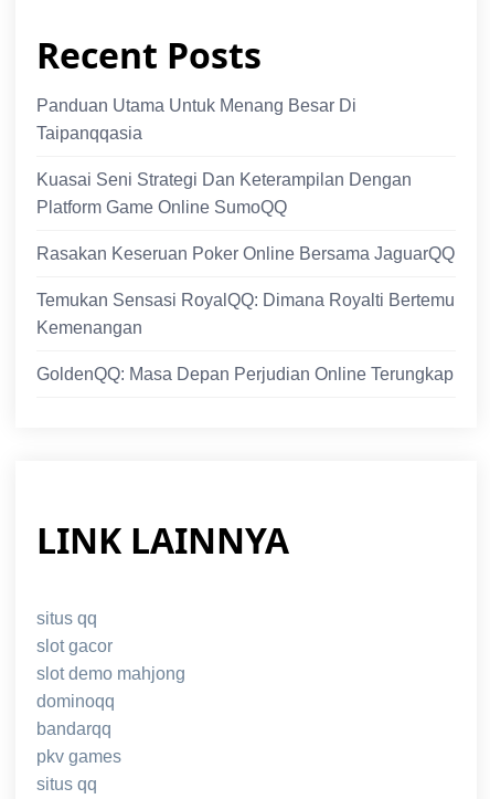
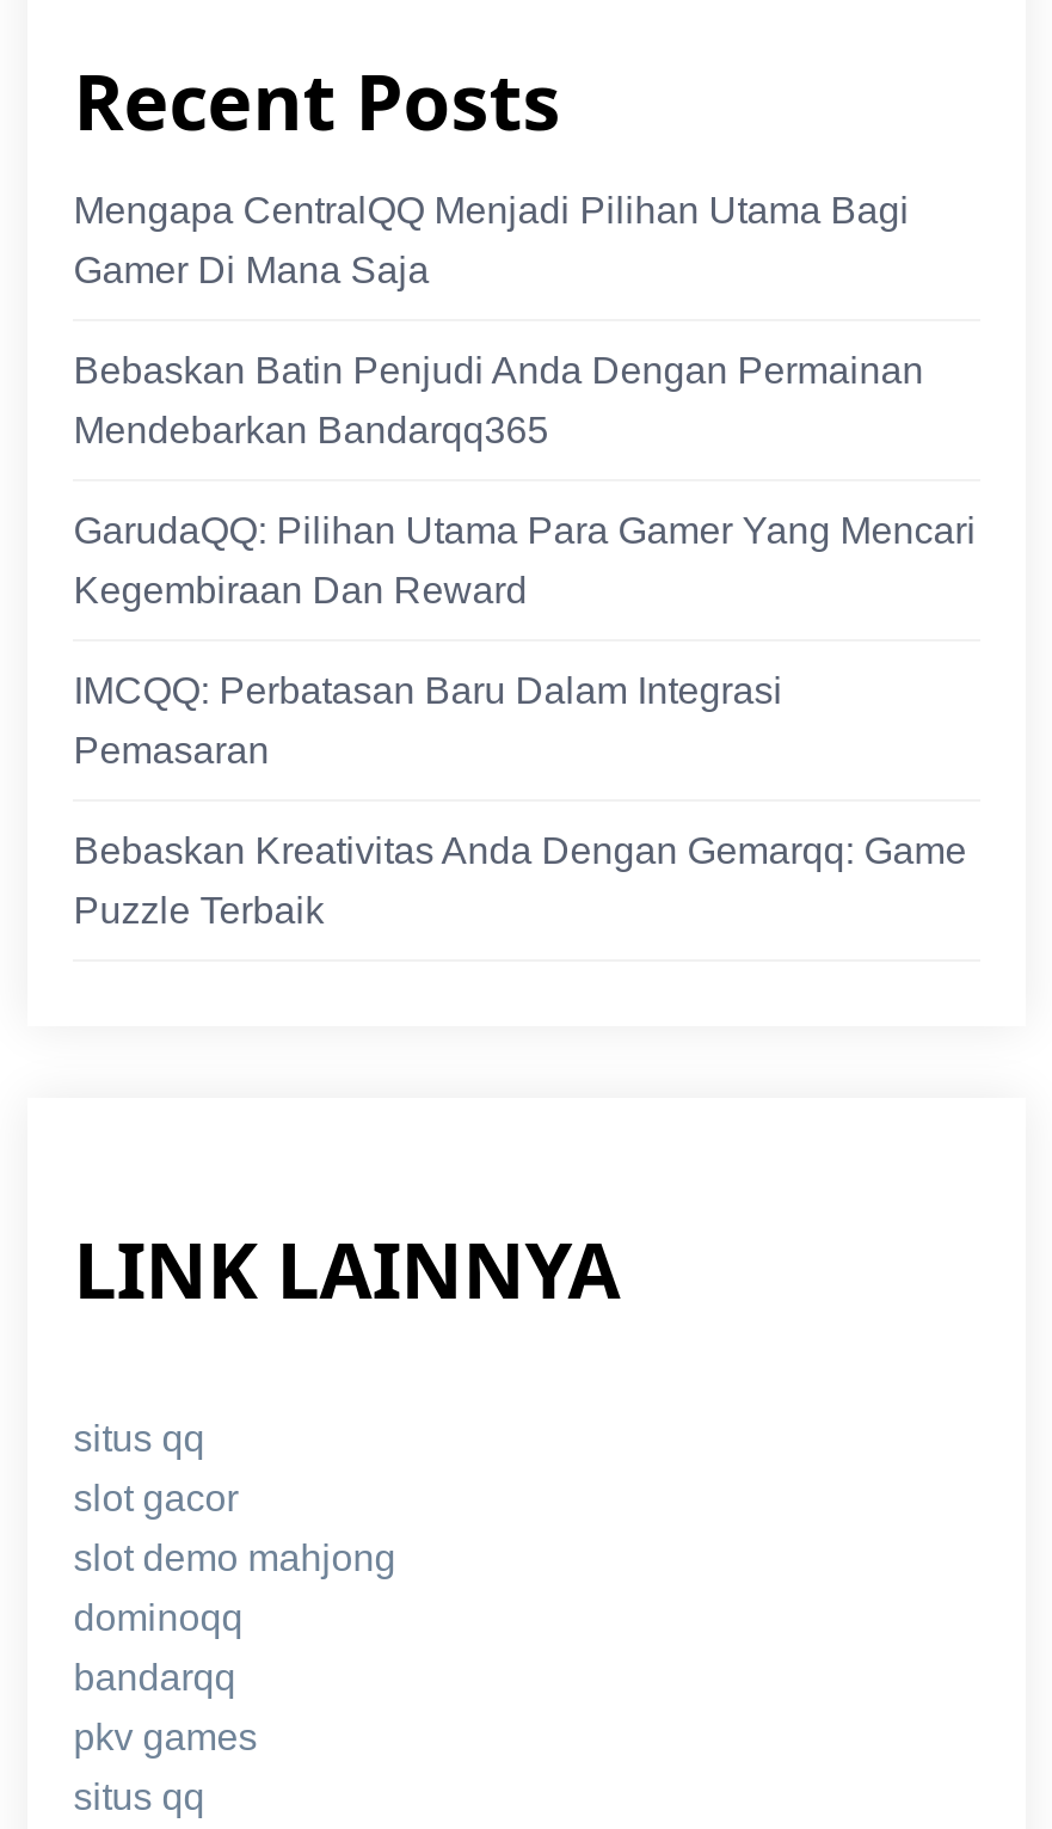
[37,96,455,383] Panduan Utama Untuk Menang Besar Di | Taipanqqasia | Kuasai Seni Strategi Dan Keterampilan Dengan | Platform Game Online SumoQQ | Rasakan Keseruan Poker Online Bersama JaguarQQ | Temukan Sensasi RoyalQQ: Dimana Royalti Bertemu | Kemenangan | GoldenQQ: Masa Depan Perjudian Online Terungkap -> [73,190,976,930] Mengapa CentralQQ Menjadi Pilihan Utama Bagi | Gamer Di Mana Saja | Bebaskan Batin Penjudi Anda Dengan Permainan | Mendebarkan Bandarqq365 | GarudaQQ: Pilihan Utama Para Gamer Yang Mencari | Kegembiraan Dan Reward | IMCQQ: Perbatasan Baru Dalam Integrasi | Pemasaran | Bebaskan Kreativitas Anda Dengan Gemarqq: Game | Puzzle Terbaik

